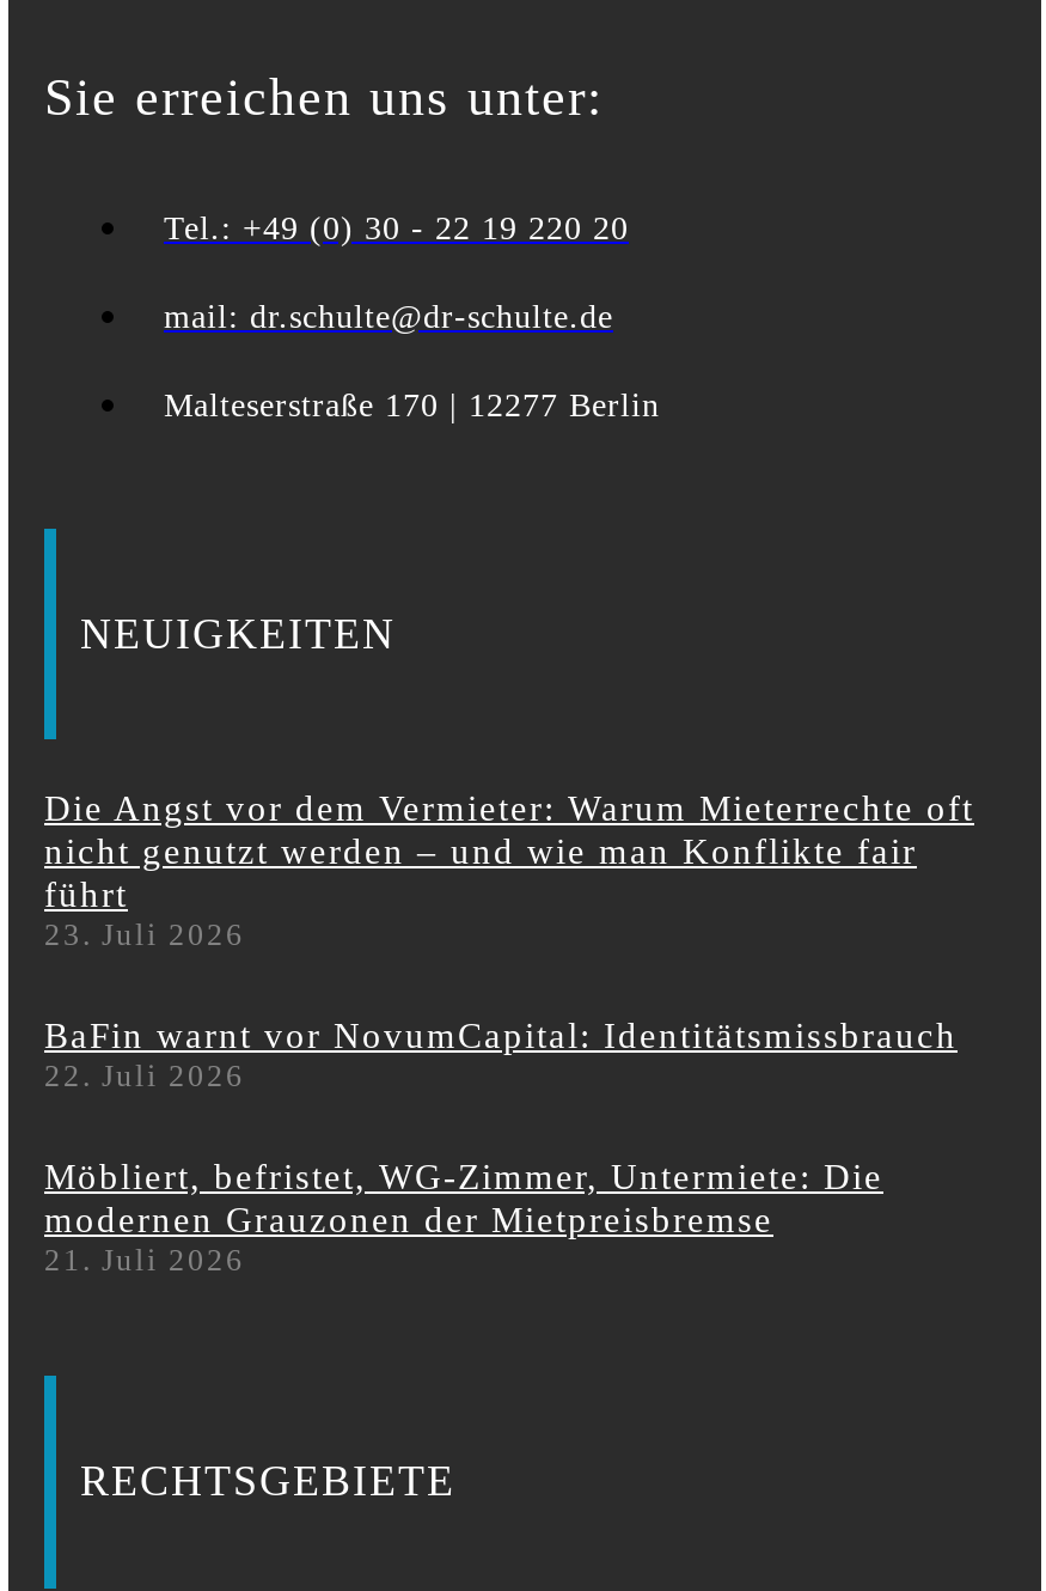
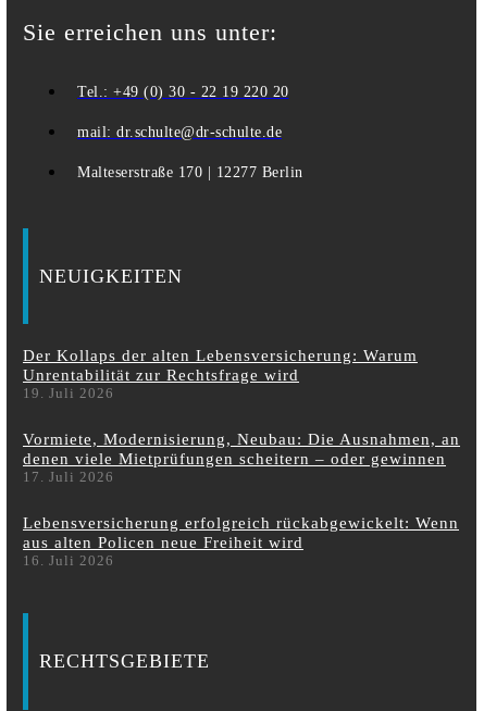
[44,791,974,953] Die Angst vor dem Vermieter: Warum Mieterrechte oft | nicht genutzt werden – und wie man Konflikte fair | führt | 23. Juli 2026 -> [23,347,418,402] Der Kollaps der alten Lebensversicherung: Warum | Unrentabilität zur Rechtsfrage wird | 19. Juli 2026
[44,1018,958,1095] BaFin warnt vor NovumCapital: Identitätsmissbrauch | 22. Juli 2026 -> [23,431,460,485] Vormiete, Modernisierung, Neubau: Die Ausnahmen, an | denen viele Mietprüfungen scheitern – oder gewinnen | 17. Juli 2026
[44,1159,883,1279] Möbliert, befristet, WG-Zimmer, Untermiete: Die | modernen Grauzonen der Mietpreisbremse | 21. Juli 2026 -> [23,515,459,569] Lebensversicherung erfolgreich rückabgewickelt: Wenn | aus alten Policen neue Freiheit wird | 16. Juli 2026

